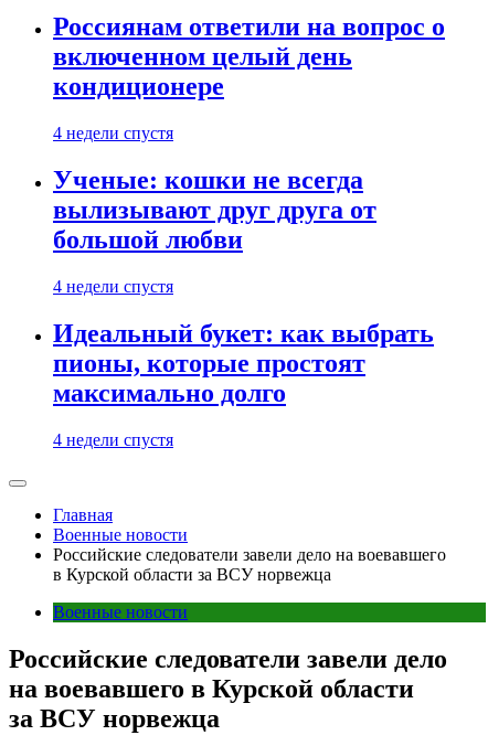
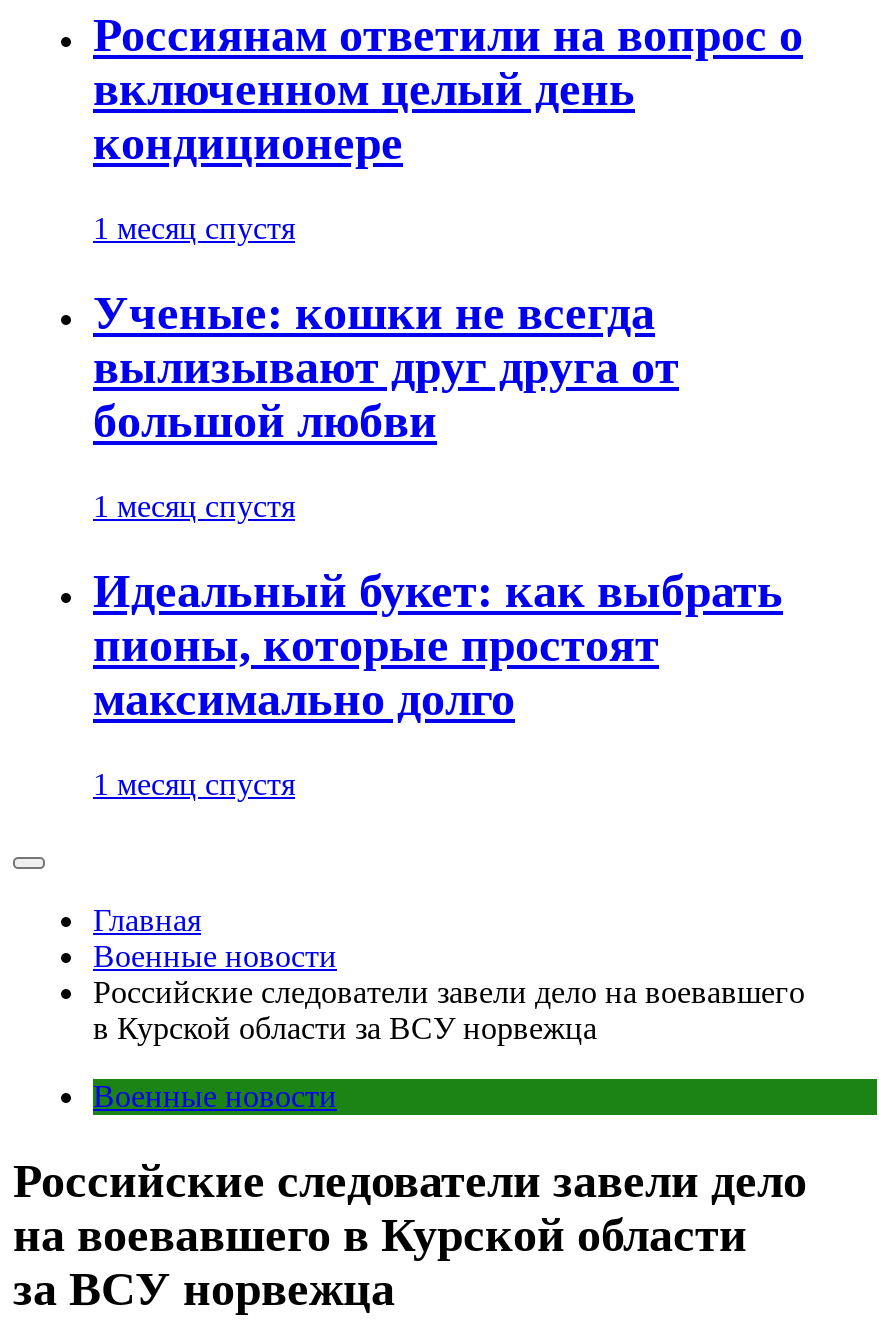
[53,124,173,143] 4 недели спустя -> [93,212,295,246] 1 месяц спустя
[53,277,173,296] 4 недели спустя -> [93,489,295,523] 1 месяц спустя
[53,430,173,449] 4 недели спустя -> [93,767,295,801] 1 месяц спустя

